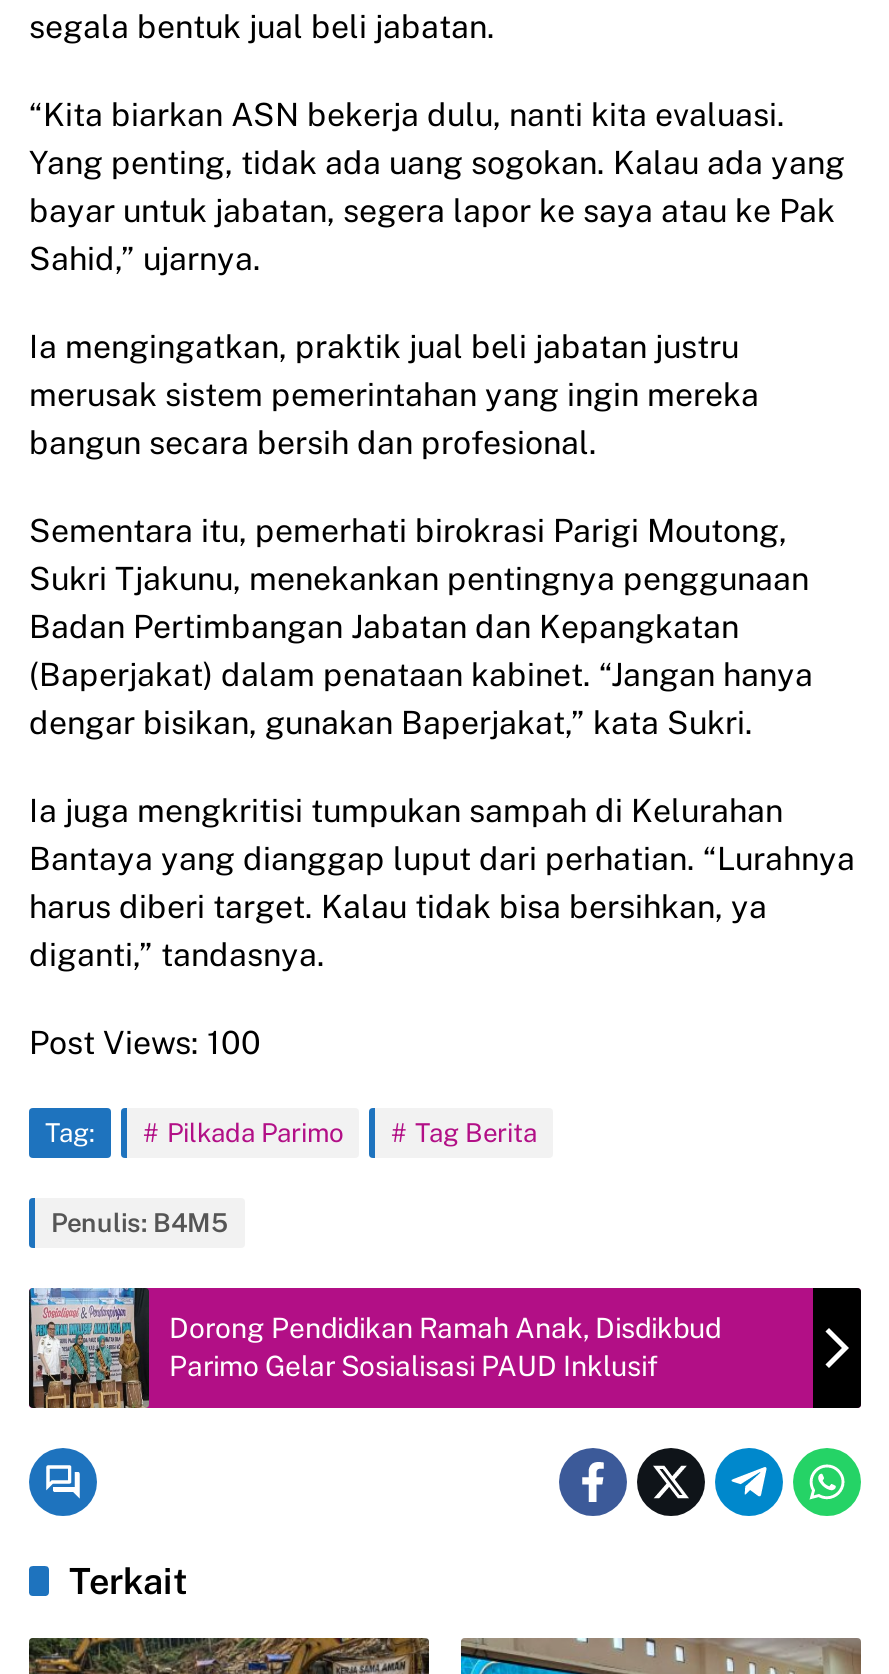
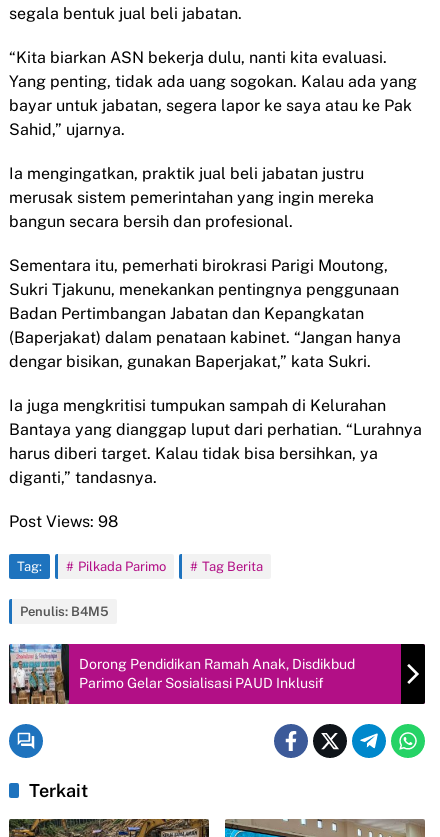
[29,1024,261,1062] Post Views: 100 -> [9,512,118,531] Post Views: 98

